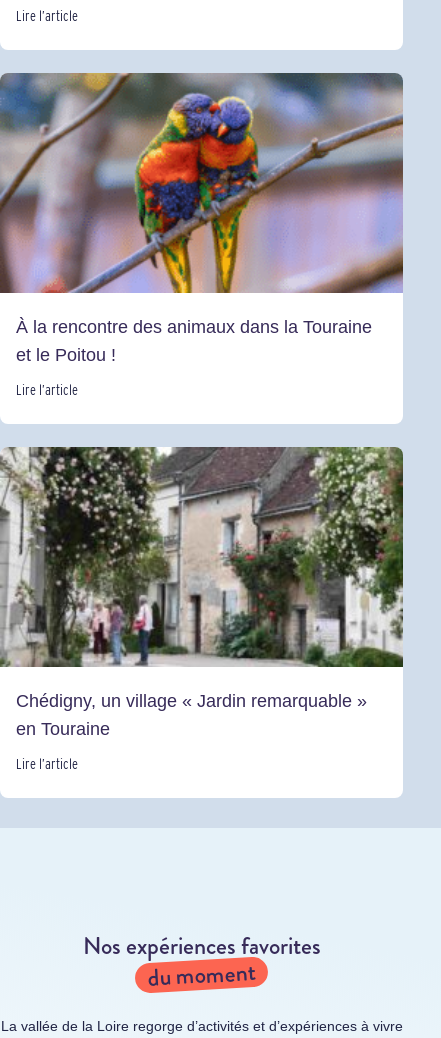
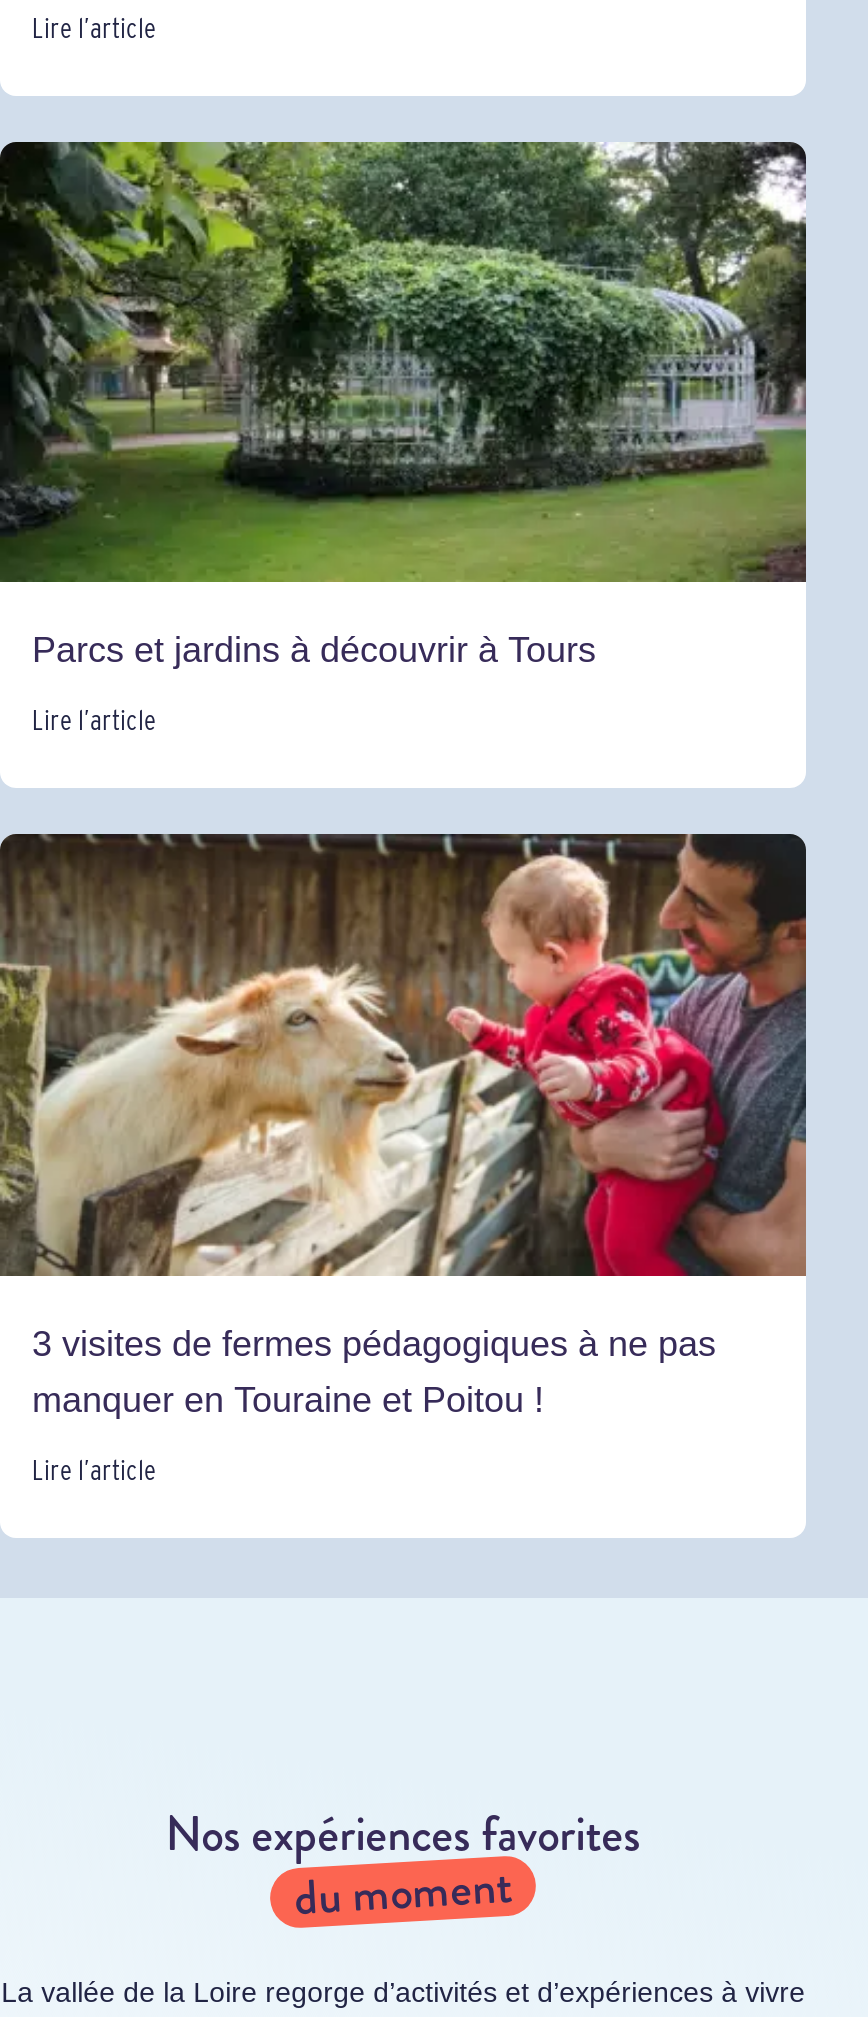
[3,72,404,365] [image] | À la rencontre des animaux dans la Touraine | et le Poitou ! -> [6,141,808,671] [image] | Parcs et jardins à découvrir à Tours
[3,446,404,739] [image] | Chédigny, un village « Jardin remarquable » | en Touraine -> [6,831,808,1419] [image] | 3 visites de fermes pédagogiques à ne pas | manquer en Touraine et Poitou !

